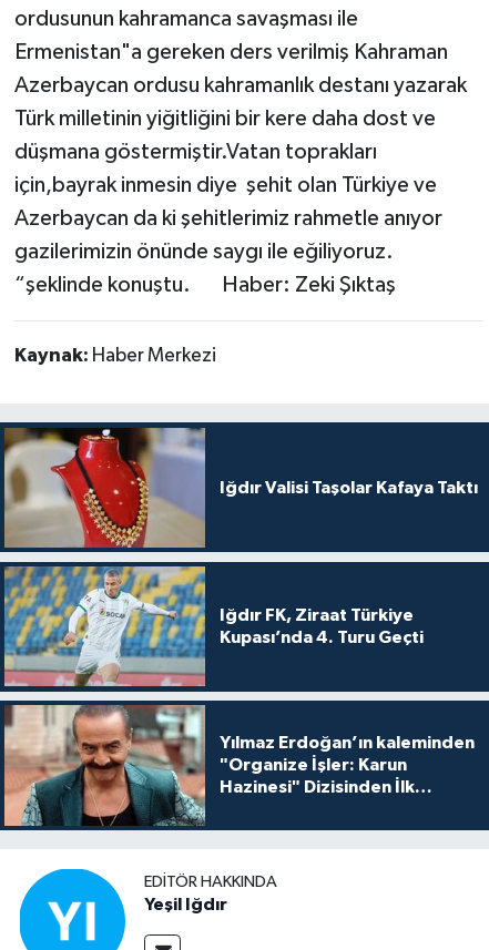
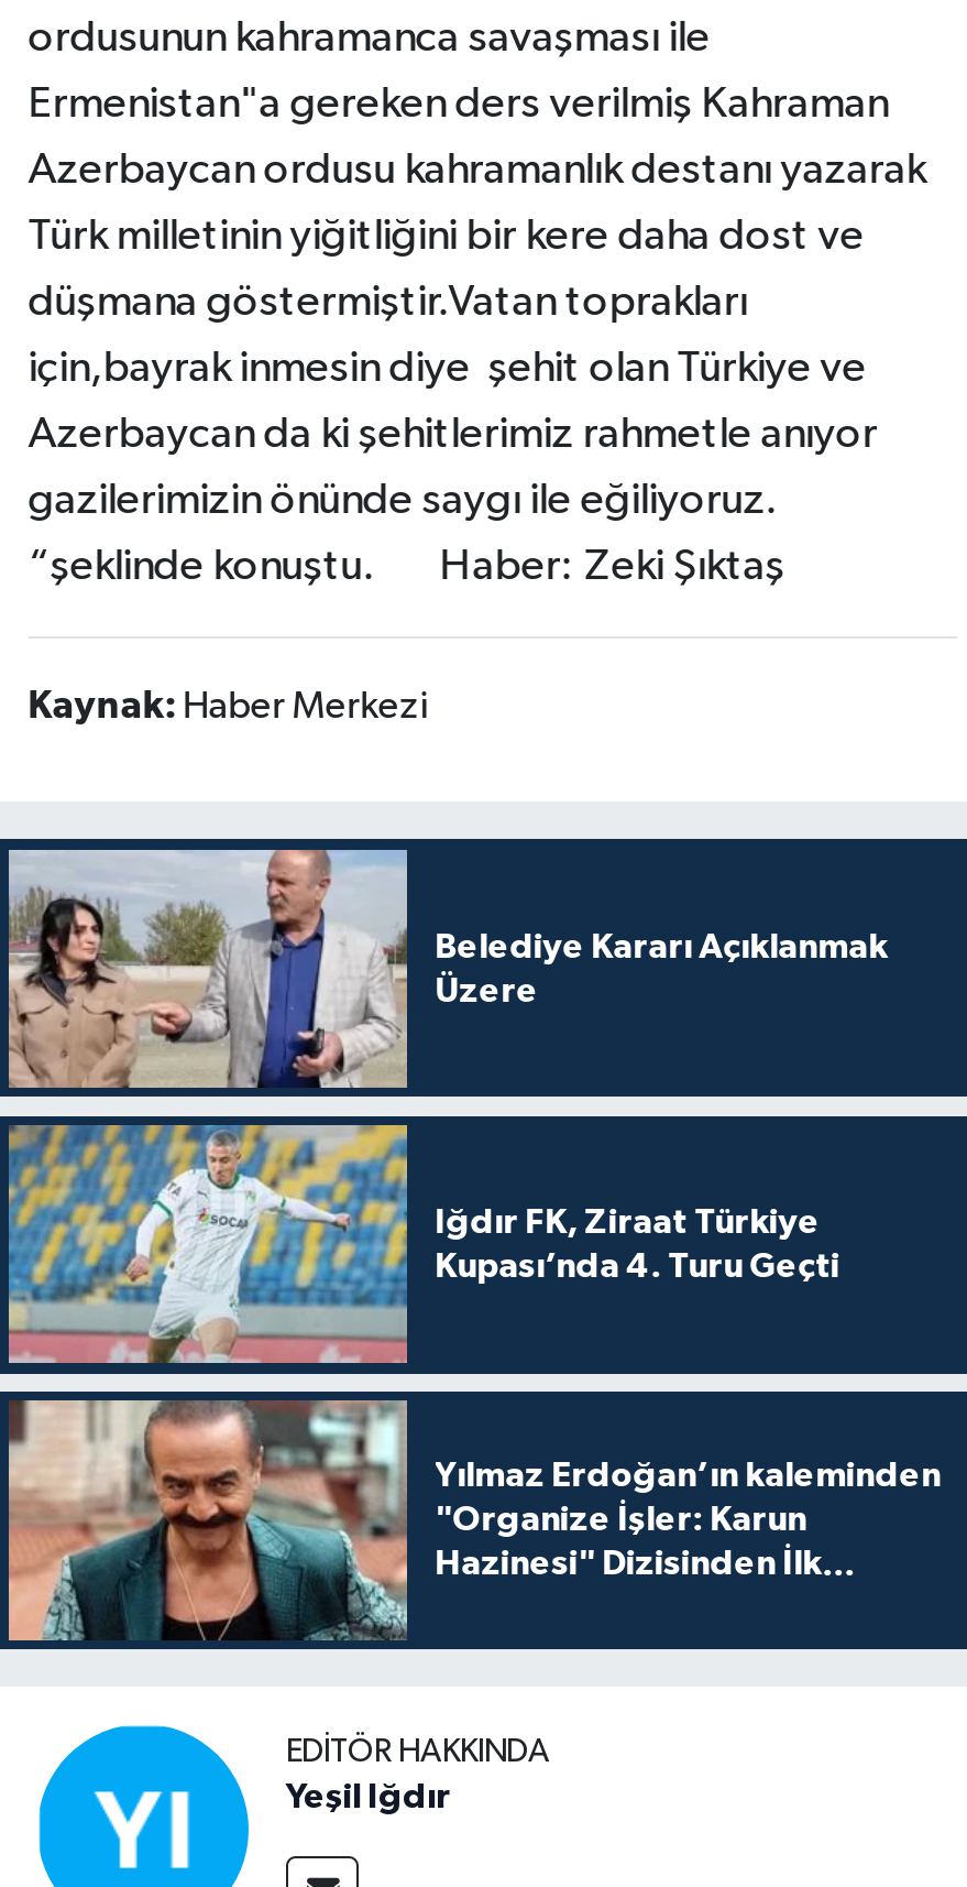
[4,428,477,549] [image] | Iğdır Valisi Taşolar Kafaya Taktı -> [7,848,888,1090] [image] | Belediye Kararı Açıklanmak | Üzere

